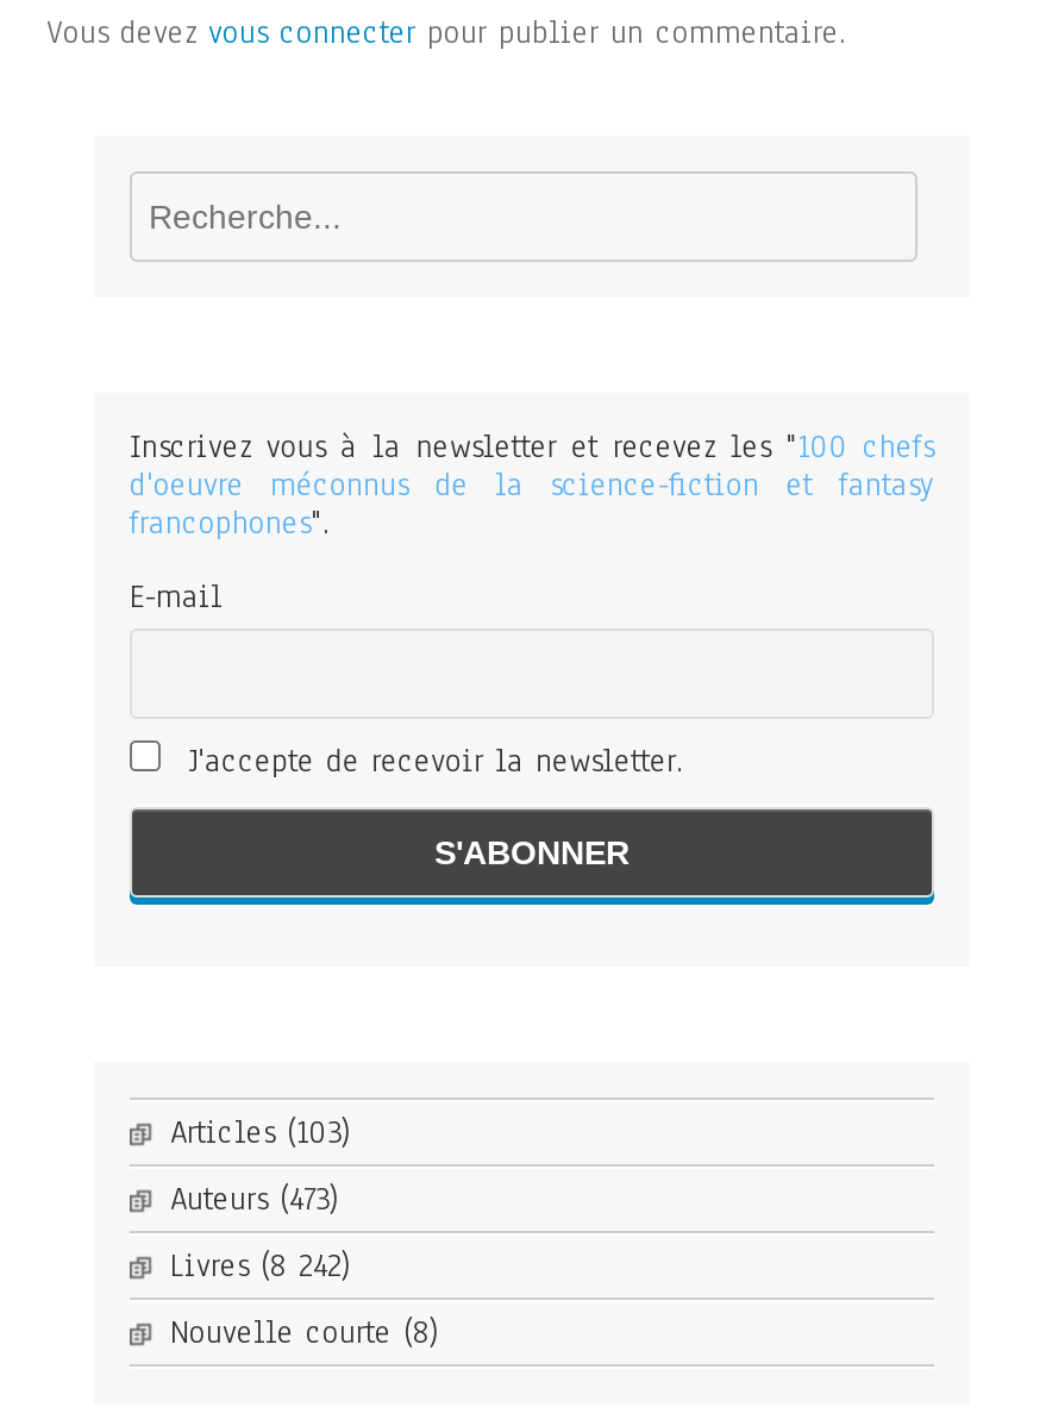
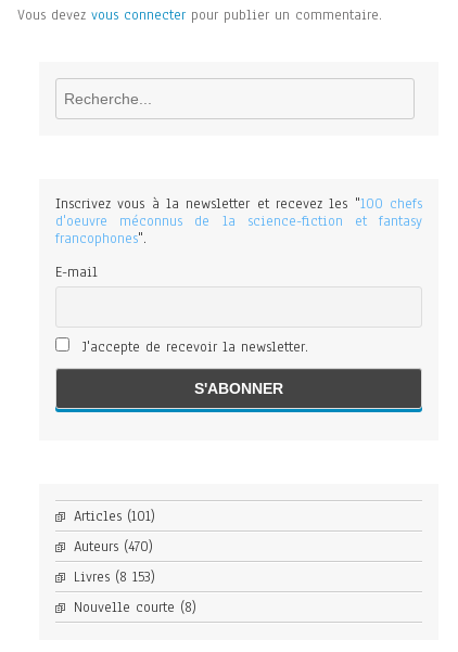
[170,1112,351,1155] Articles (103) -> [74,507,155,526] Articles (101)
[170,1179,339,1222] Auteurs (473) -> [74,537,153,557] Auteurs (470)
[170,1245,351,1288] Livres (8 242) -> [74,567,155,587] Livres (8 153)

